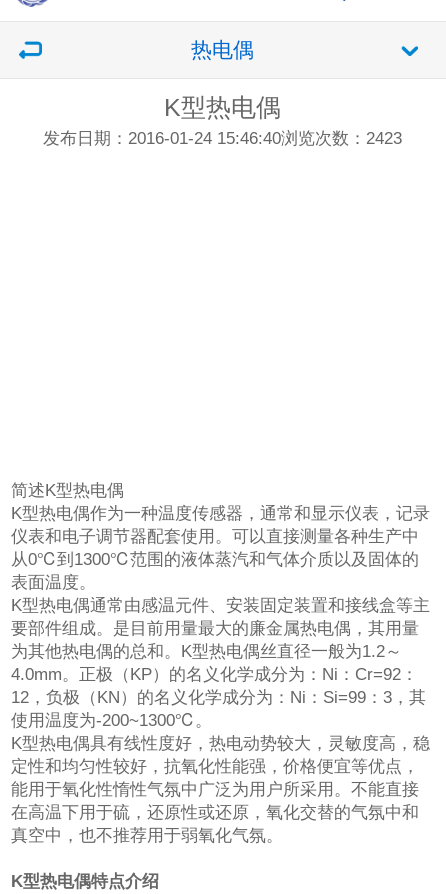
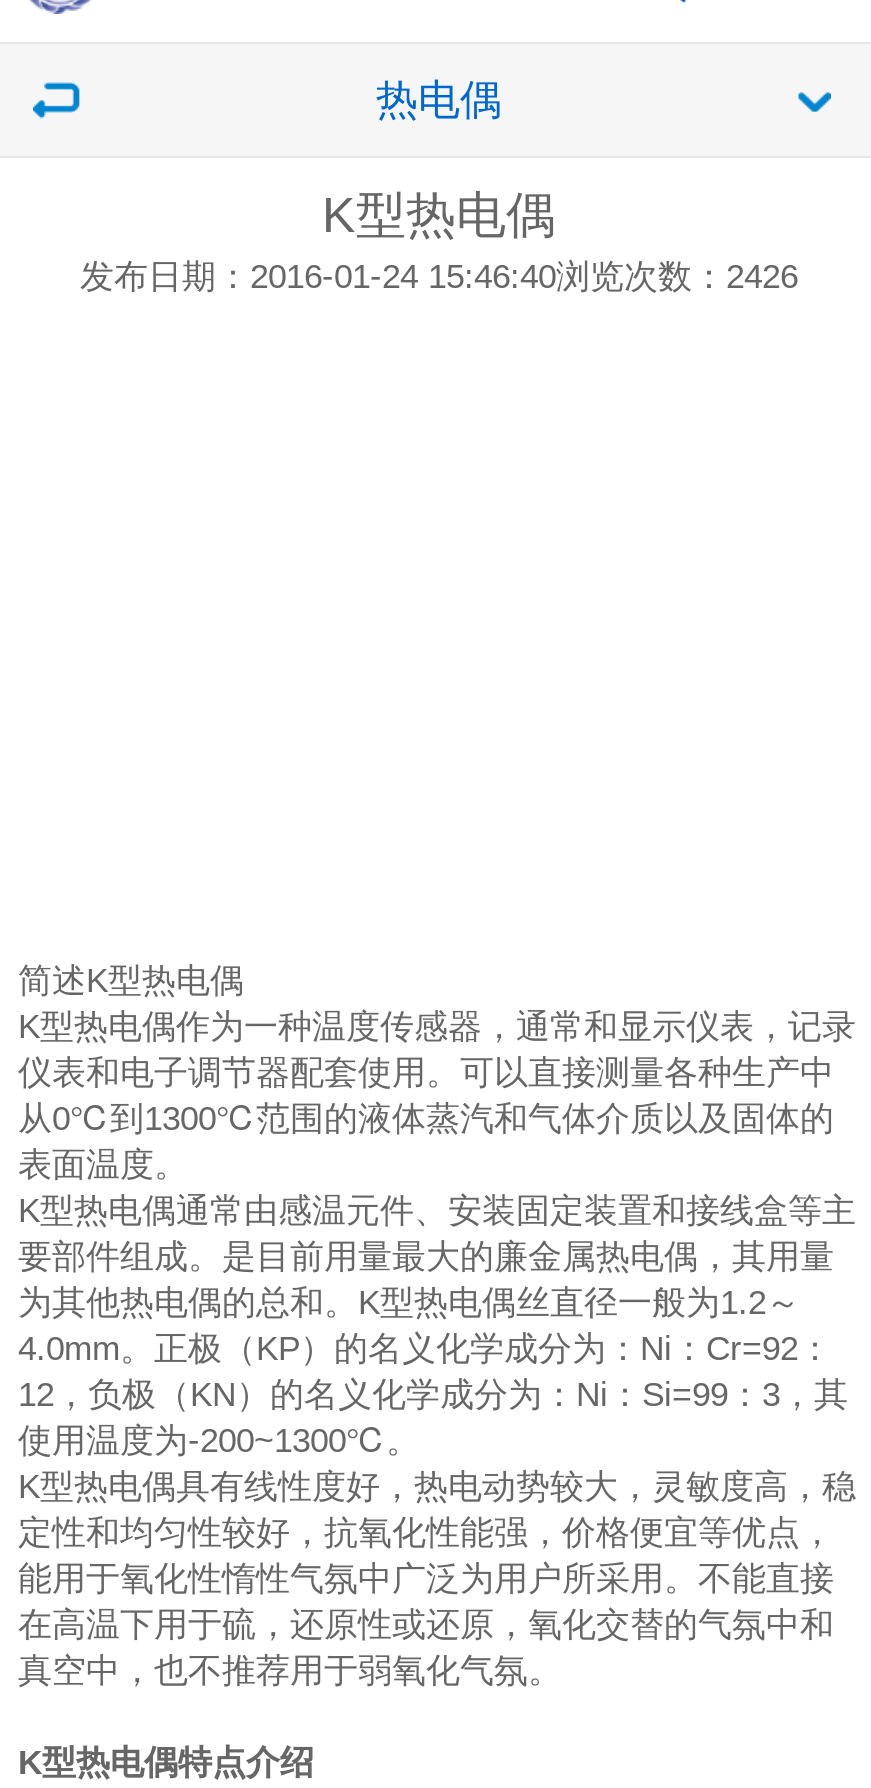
[42,129,401,148] 发布日期：2016-01-24 15:46:40浏览次数：2423 -> [80,258,798,296] 发布日期：2016-01-24 15:46:40浏览次数：2426

